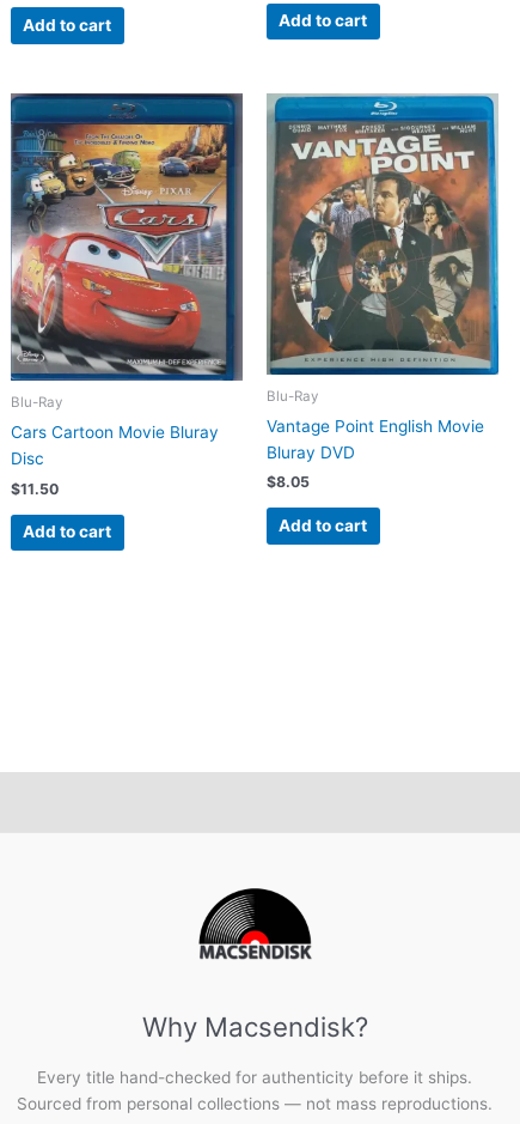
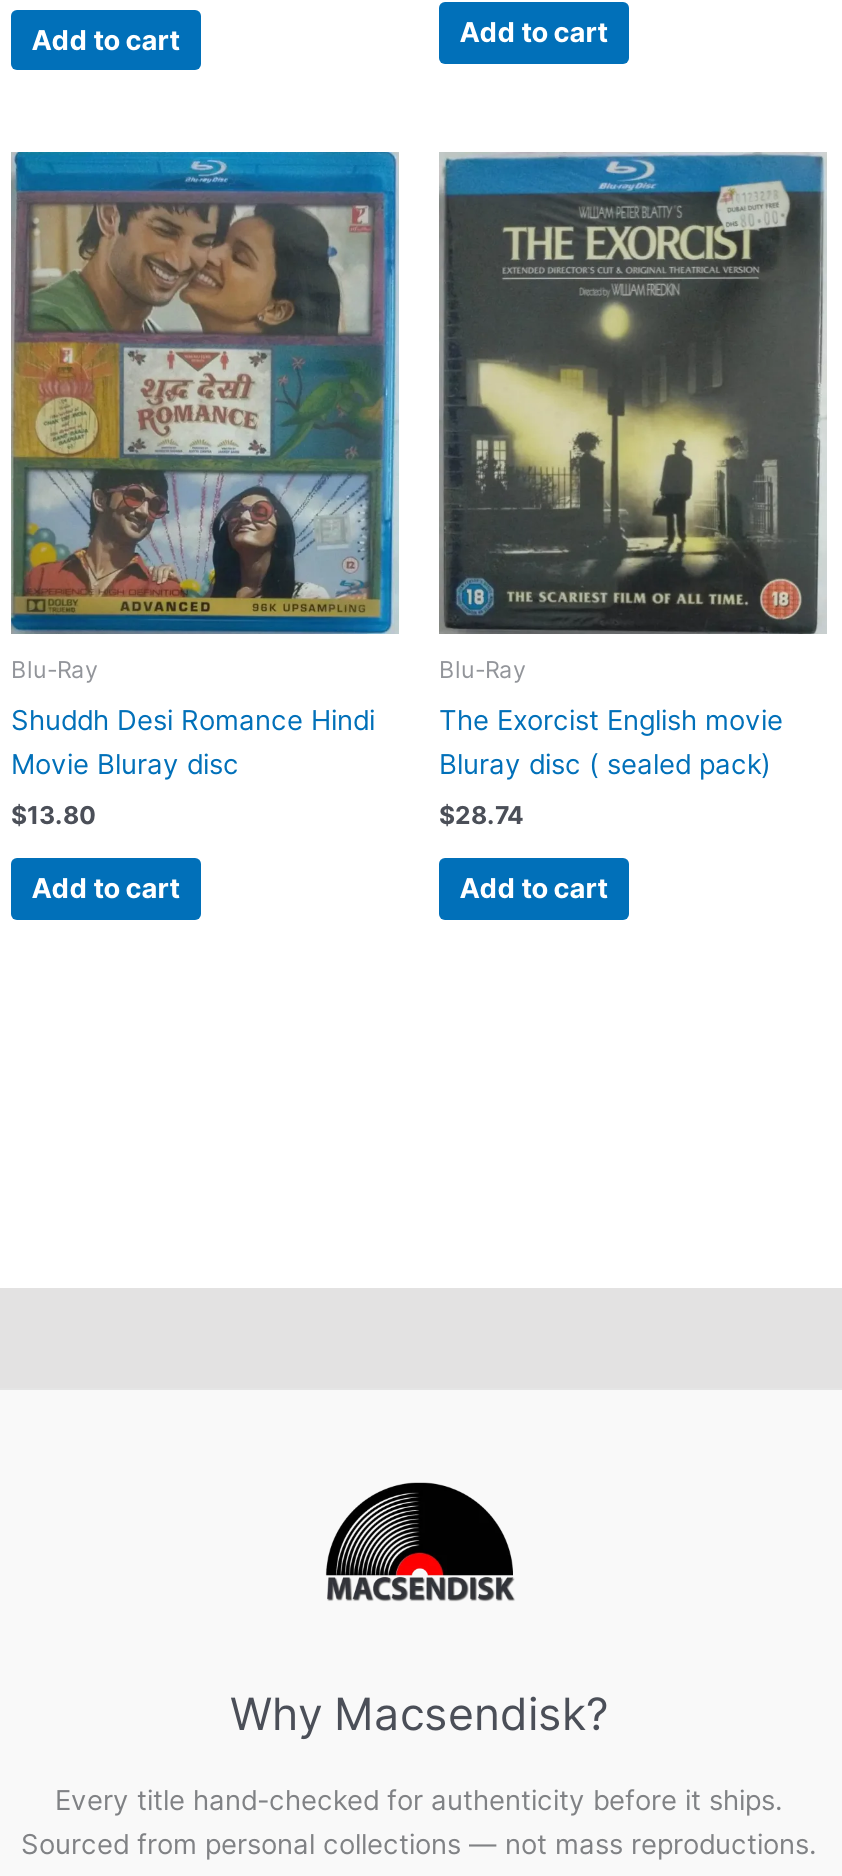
[11,92,243,468] [image] | Cars Cartoon Movie Bluray | Disc -> [11,149,397,780] [image] | Shuddh Desi Romance Hindi | Movie Bluray disc
[267,96,500,462] [image] | Vantage Point English Movie | Bluray DVD -> [439,155,827,780] [image] | The Exorcist English movie | Bluray disc ( sealed pack)
[11,480,59,497] $11.50 -> [11,800,95,830] $13.80
[267,473,310,491] $8.05 -> [439,800,523,830] $28.74

